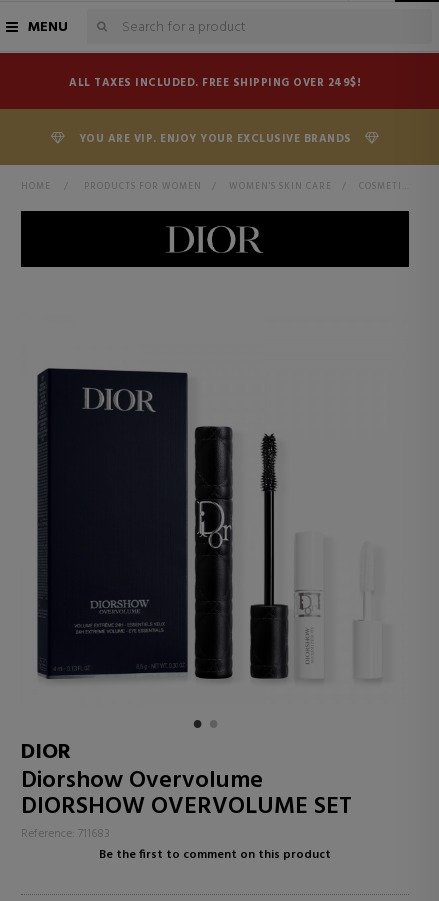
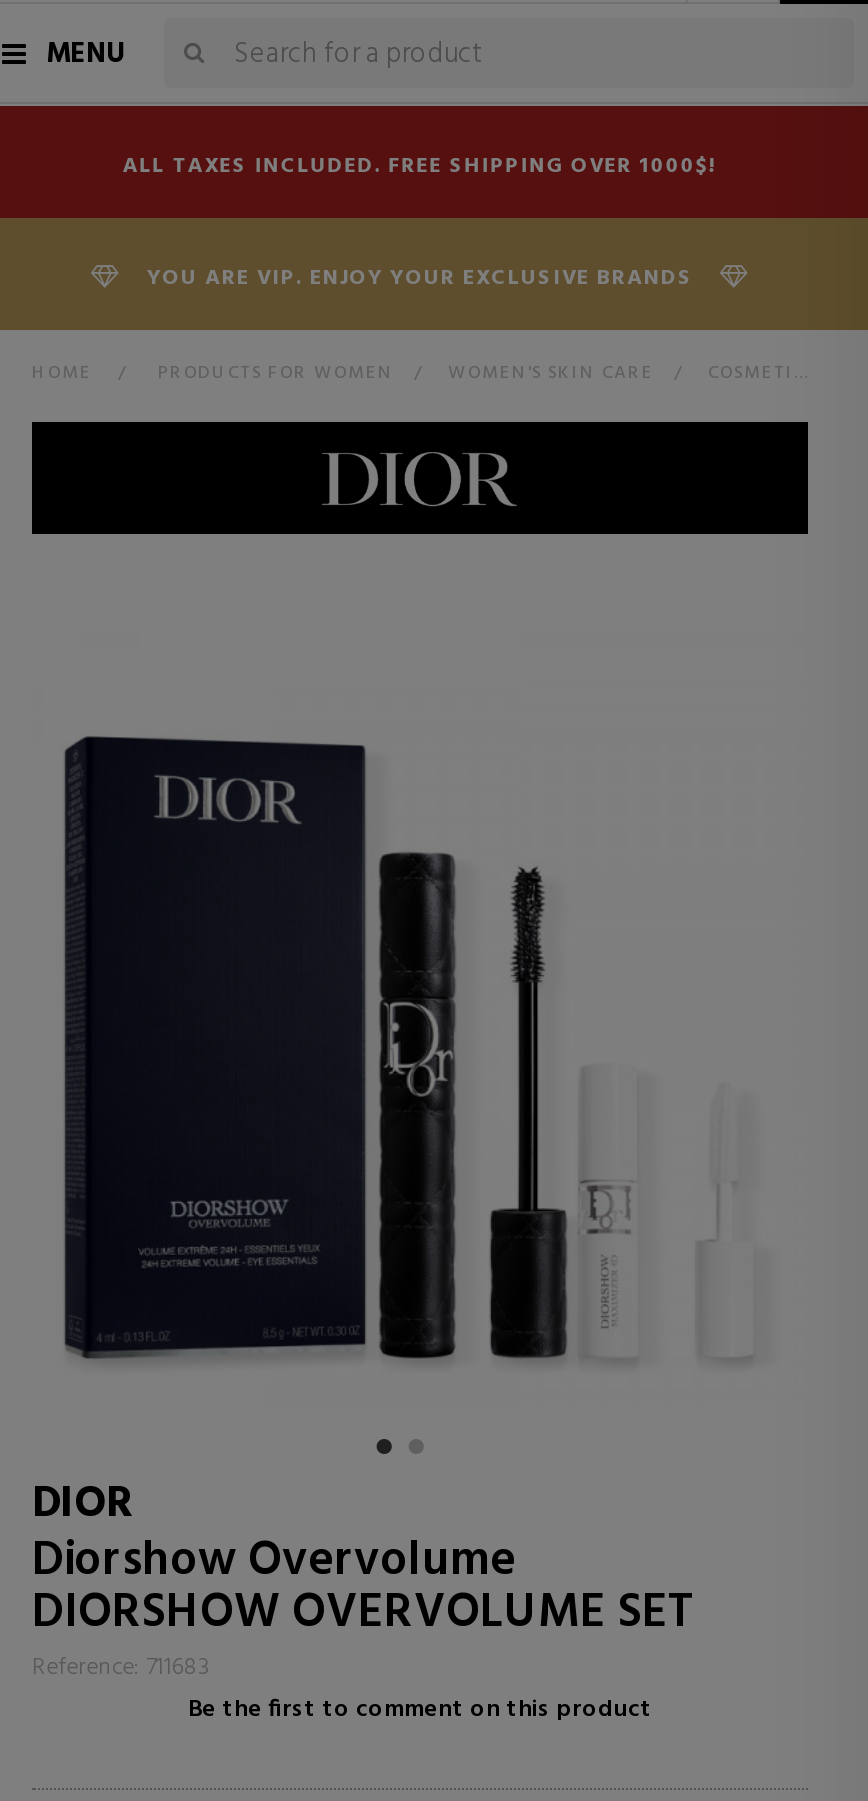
[69,74,361,92] ALL TAXES INCLUDED. FREE SHIPPING OVER 249$! -> [122,148,718,184] ALL TAXES INCLUDED. FREE SHIPPING OVER 1000$!

